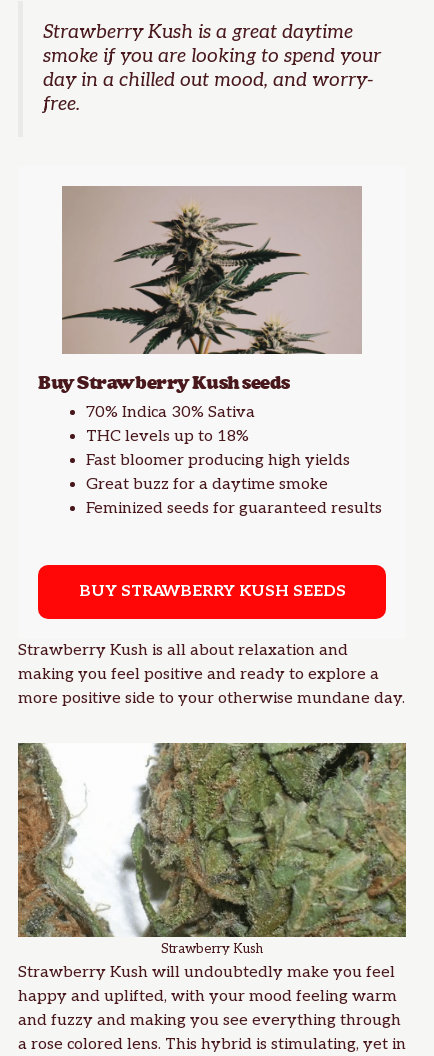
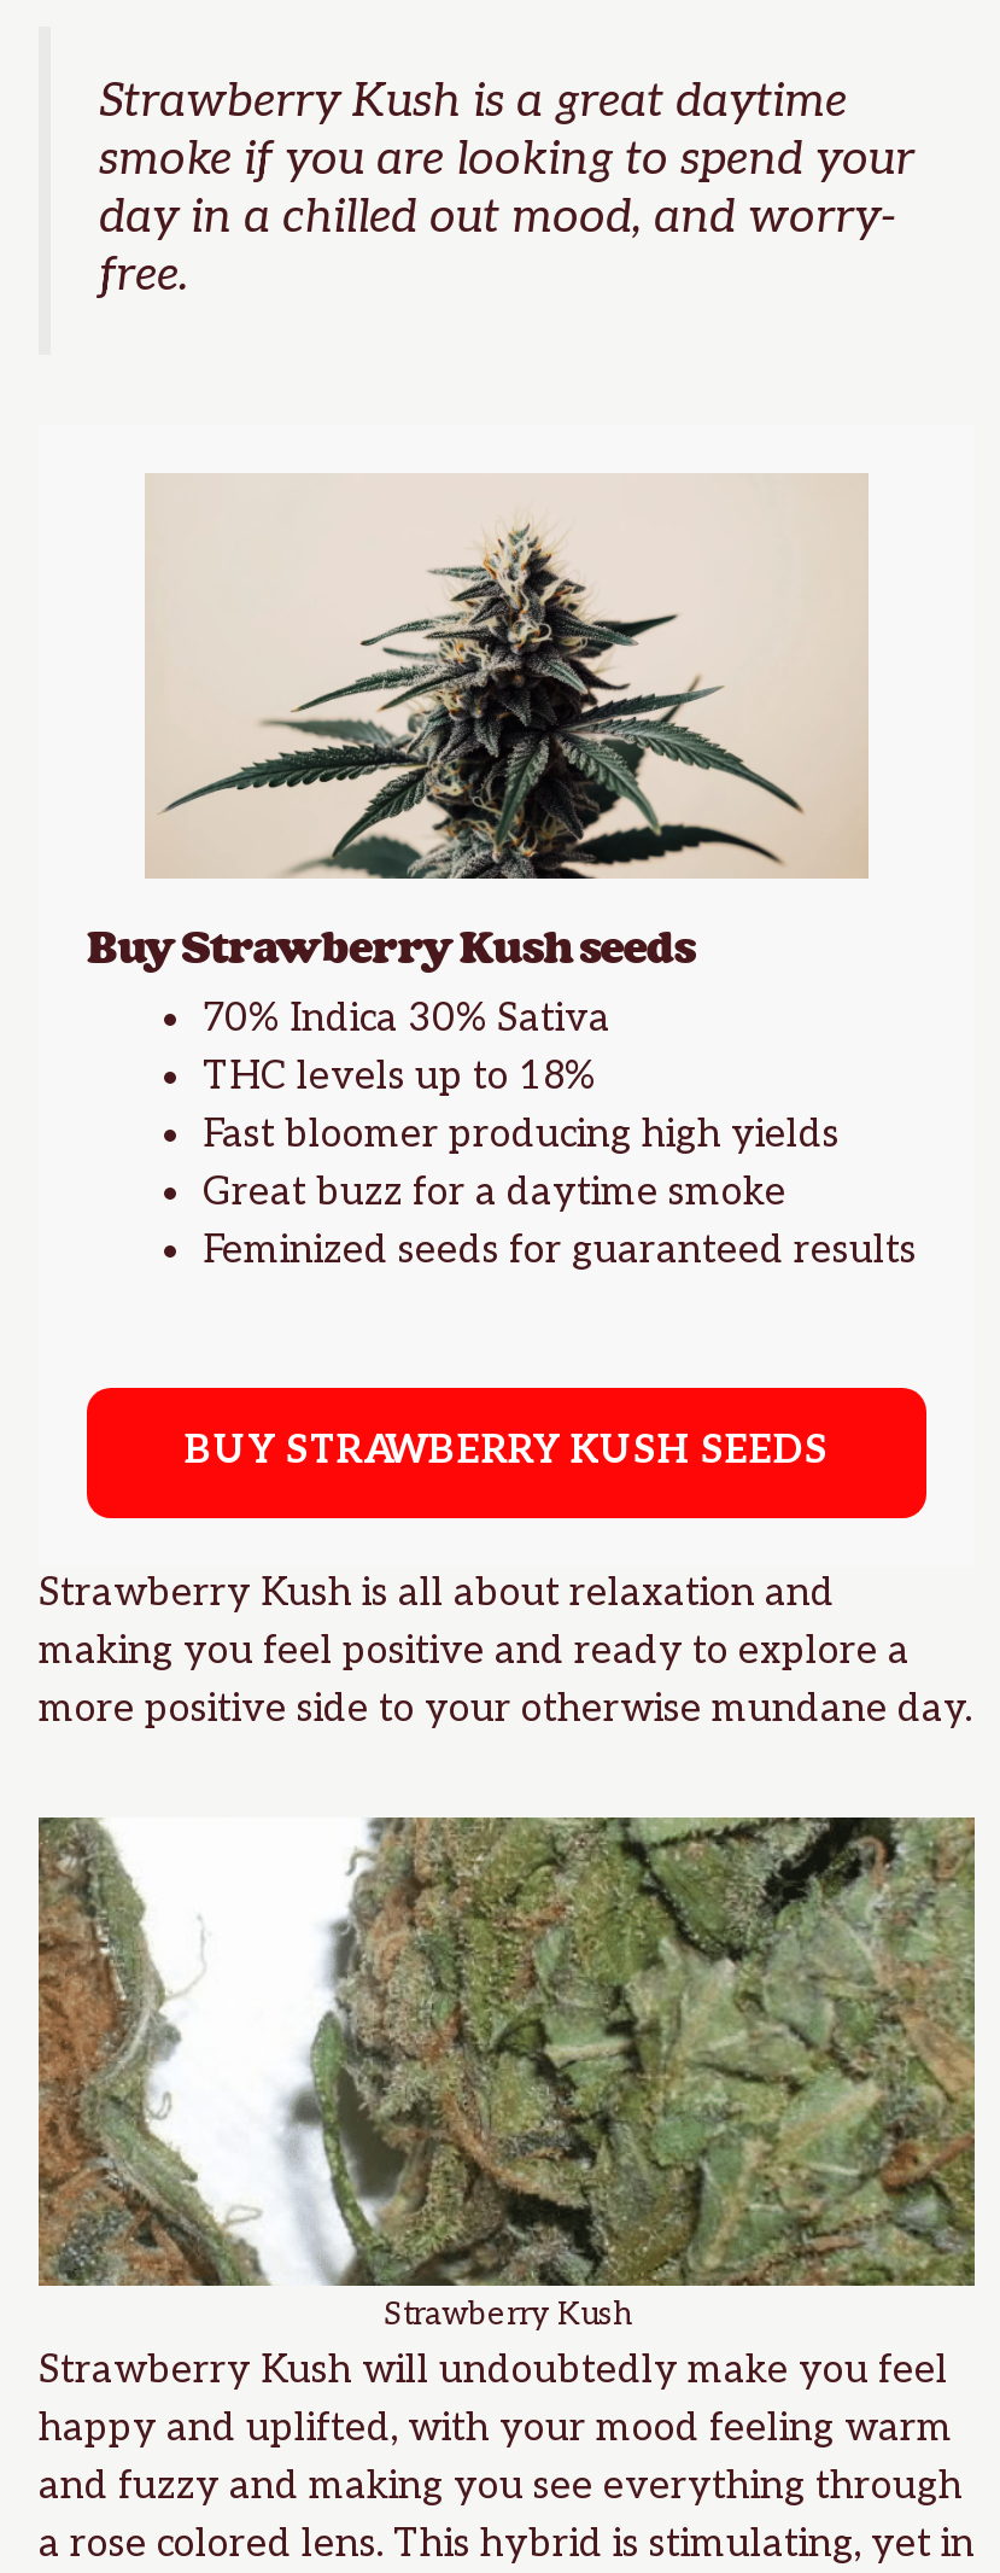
[62,186,361,355] [image] -> [147,475,864,881] [image]

